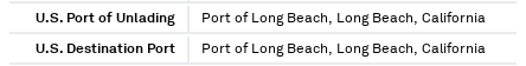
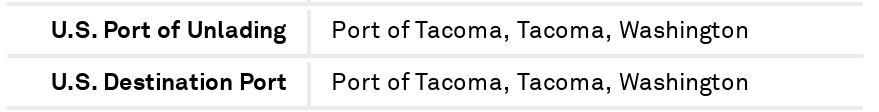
[201,12,486,26] Port of Long Beach, Long Beach, California -> [331,20,749,44] Port of Tacoma, Tacoma, Washington
[201,43,486,57] Port of Long Beach, Long Beach, California -> [331,72,749,96] Port of Tacoma, Tacoma, Washington

